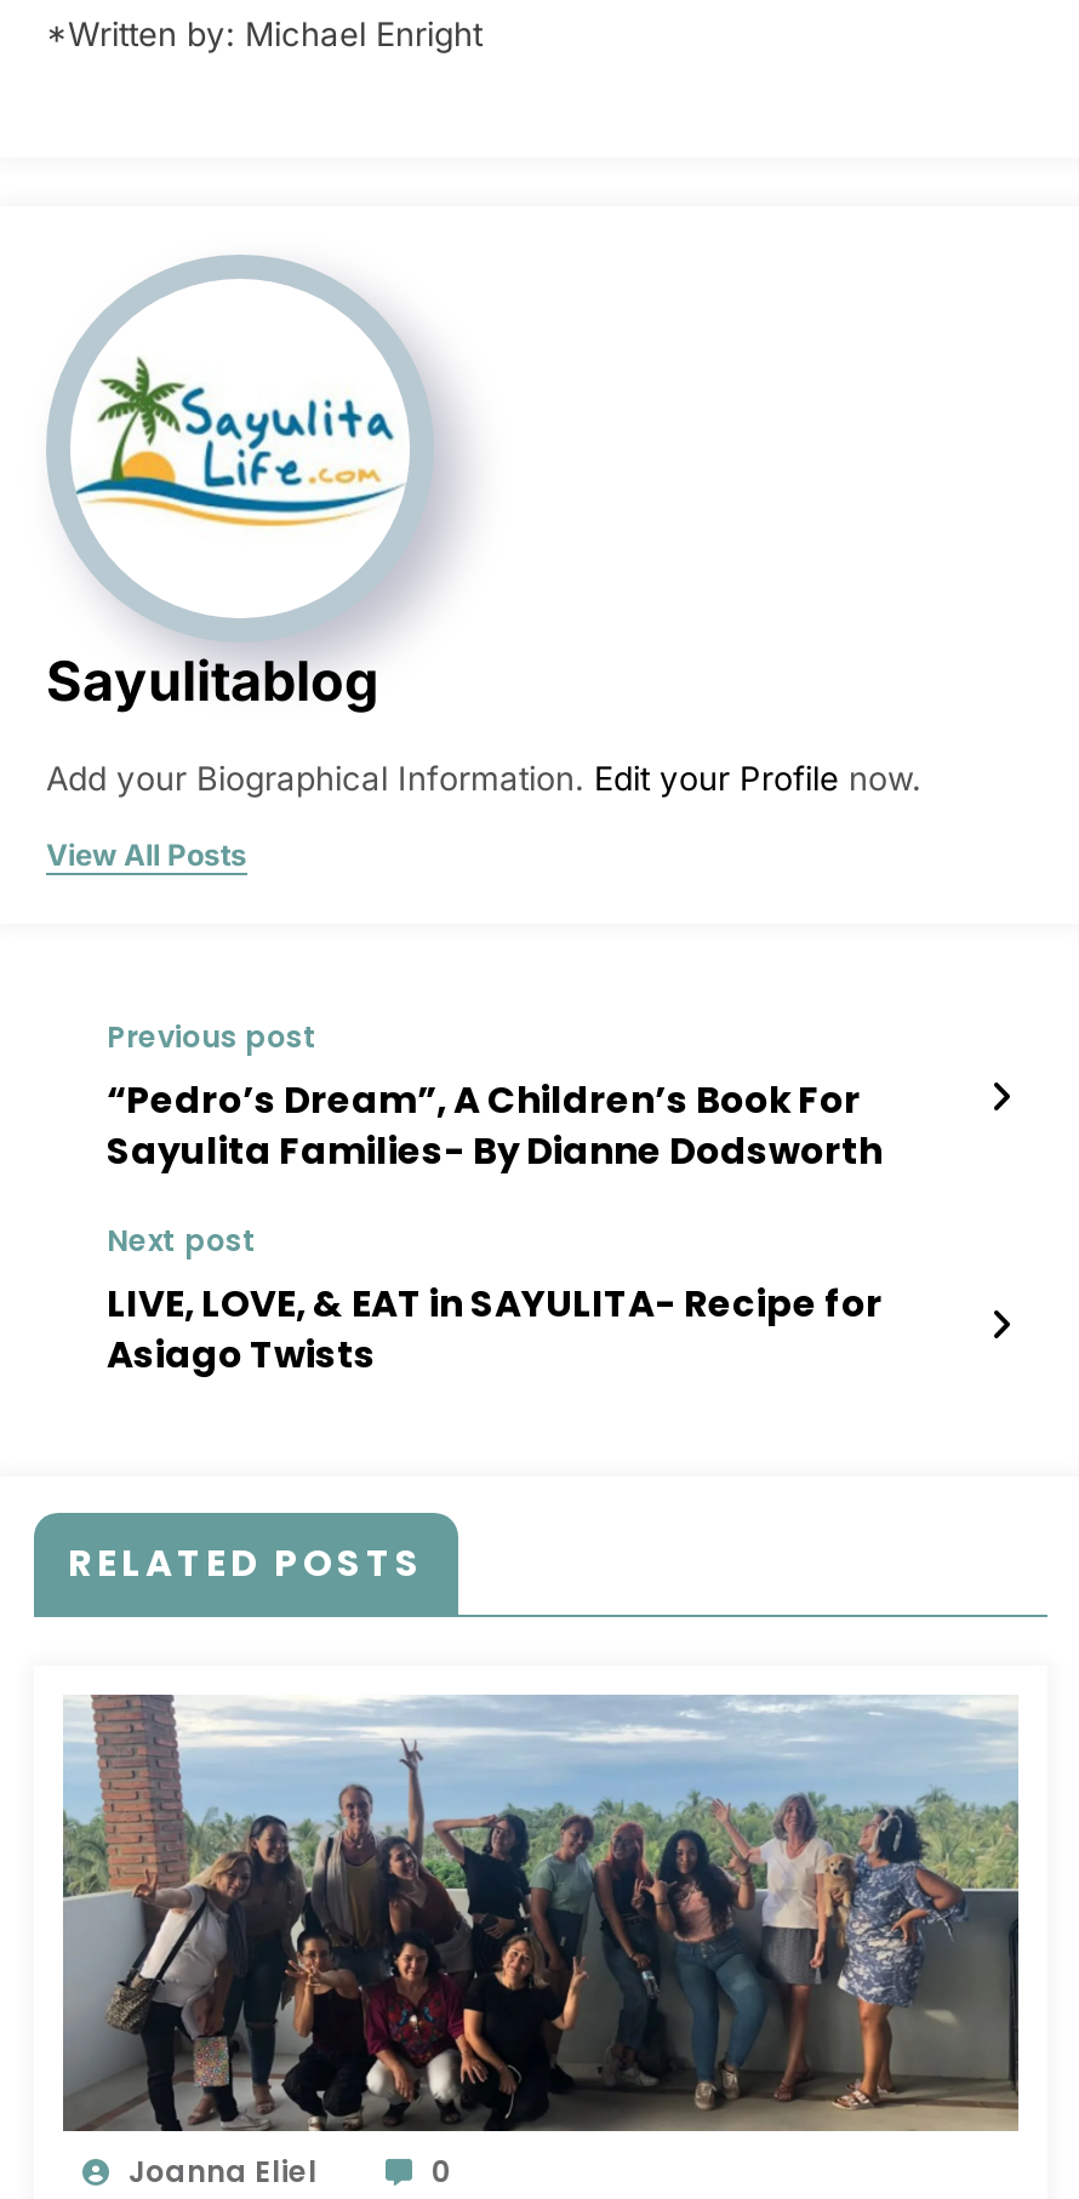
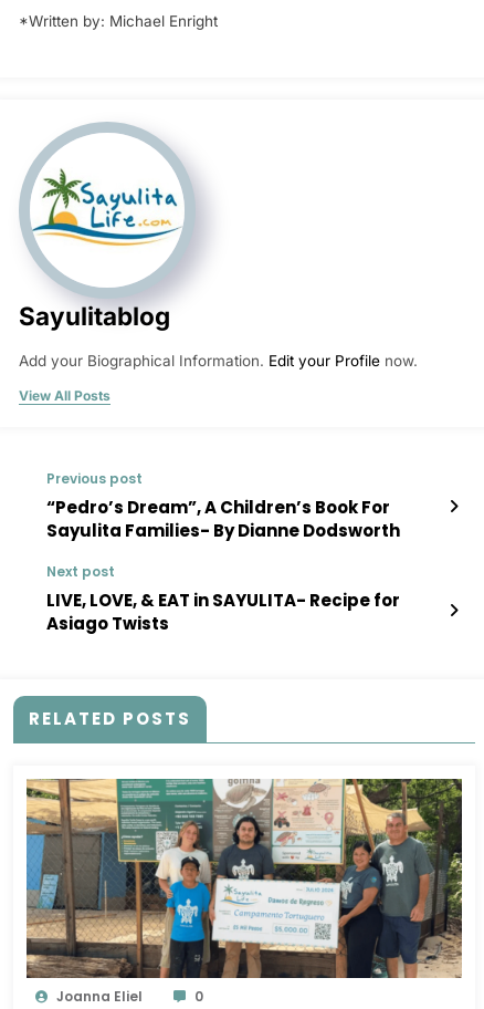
[61,1695,1021,2134] [image] -> [25,778,463,979] [image]

